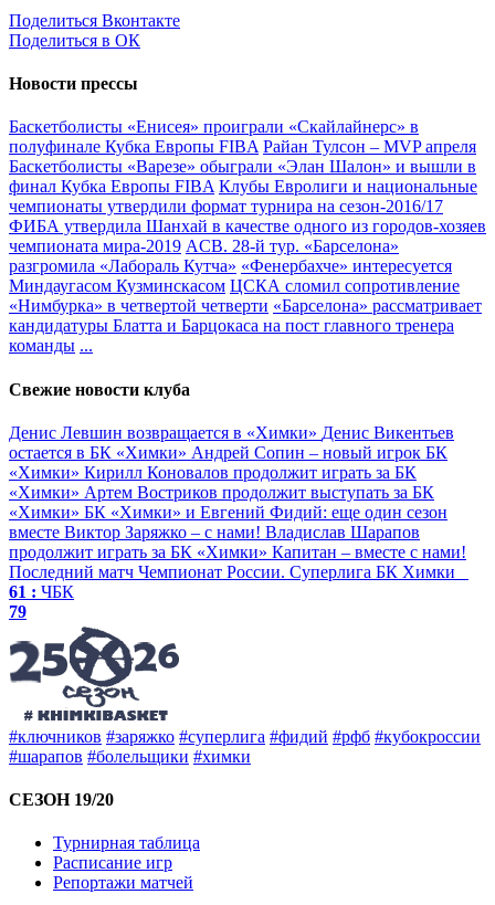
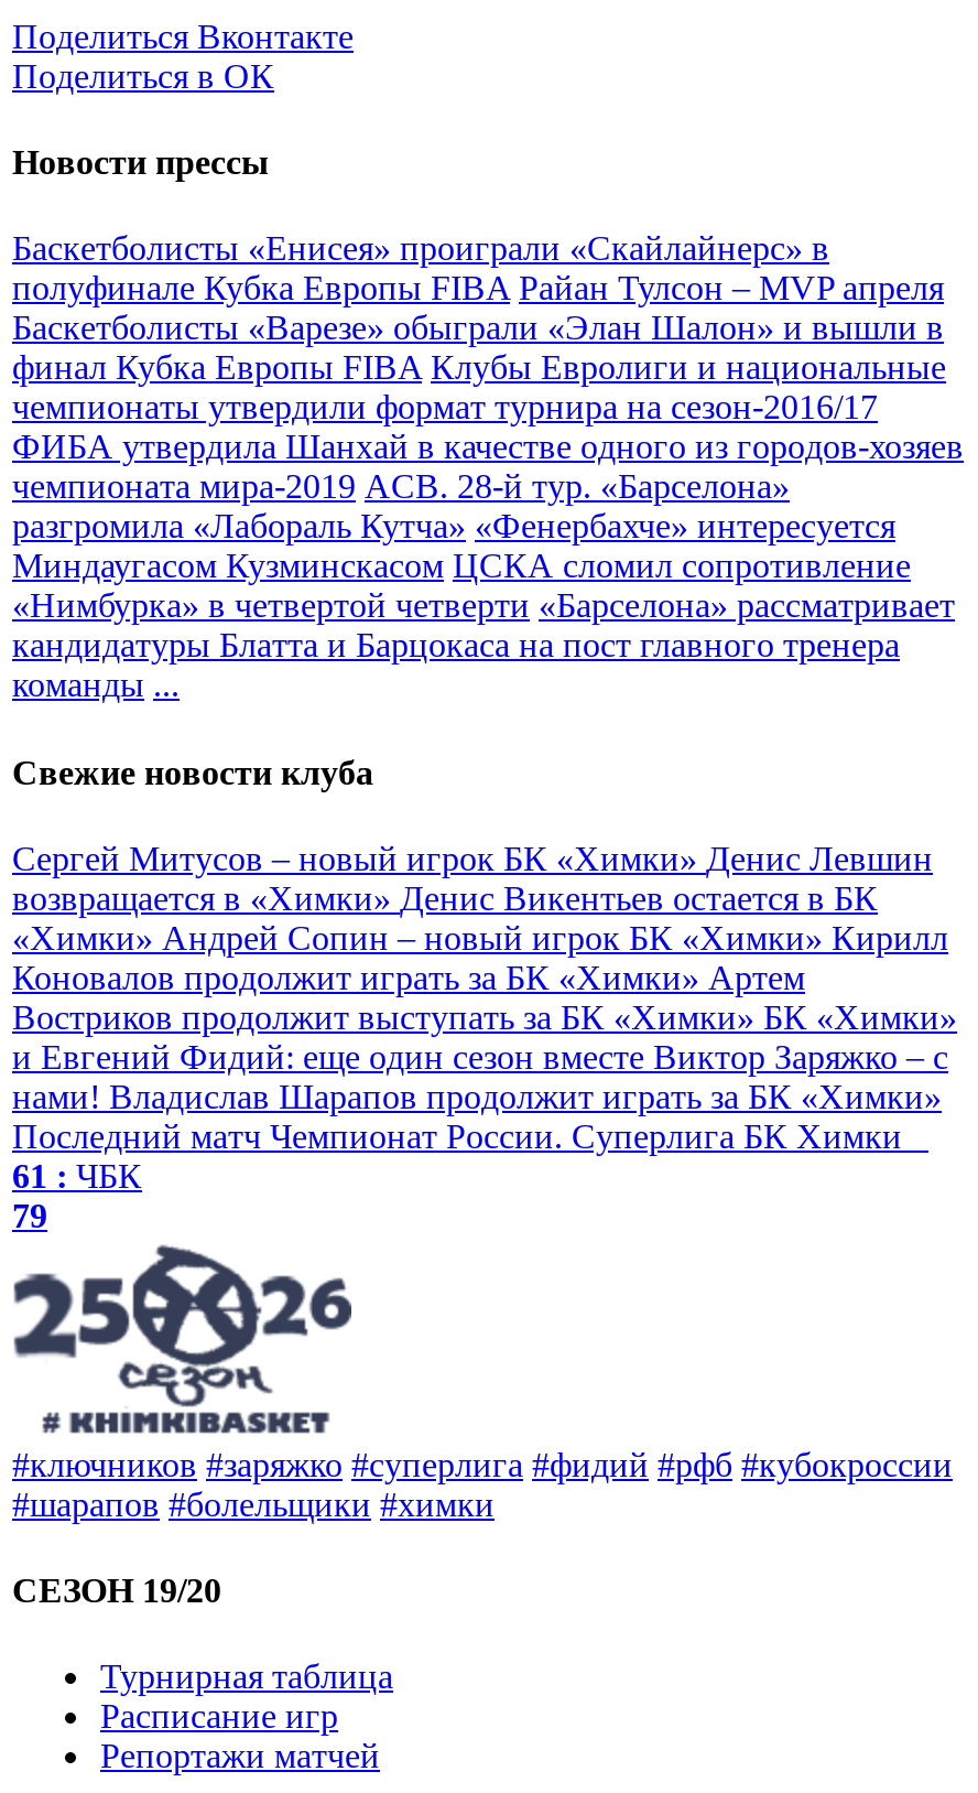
[9,423,466,561] Денис Левшин возвращается в «Химки» Денис Викентьев | остается в БК «Химки» Андрей Сопин – новый игрок БК | «Химки» Кирилл Коновалов продолжит играть за БК | «Химки» Артем Востриков продолжит выступать за БК | «Химки» БК «Химки» и Евгений Фидий: еще один сезон | вместе Виктор Заряжко – c нами! Владислав Шарапов | продолжит играть за БК «Химки» Капитан – вместе с нами! -> [12,840,957,1115] Сергей Митусов – новый игрок БК «Химки» Денис Левшин | возвращается в «Химки» Денис Викентьев остается в БК | «Химки» Андрей Сопин – новый игрок БК «Химки» Кирилл | Коновалов продолжит играть за БК «Химки» Артем | Востриков продолжит выступать за БК «Химки» БК «Химки» | и Евгений Фидий: еще один сезон вместе Виктор Заряжко – c | нами! Владислав Шарапов продолжит играть за БК «Химки»

